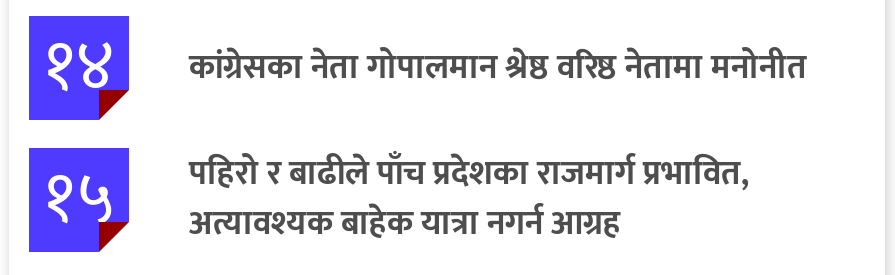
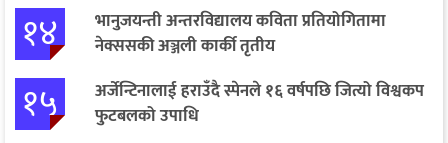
[189,40,807,96] कांग्रेसका नेता गोपालमान श्रेष्ठ वरिष्ठ नेतामा मनोनीत -> [95,7,386,60] भानुजयन्ती अन्तरविद्यालय कविता प्रतियोगितामा | नेक्ससकी अञ्जली कार्की तृतीय
[189,147,749,253] पहिरो र बाढीले पाँच प्रदेशका राजमार्ग प्रभावित, | अत्यावश्यक बाहेक यात्रा नगर्न आग्रह -> [95,77,424,130] अर्जेन्टिनालाई हराउँदै स्पेनले १६ वर्षपछि जित्यो विश्वकप | फुटबलको उपाधि

